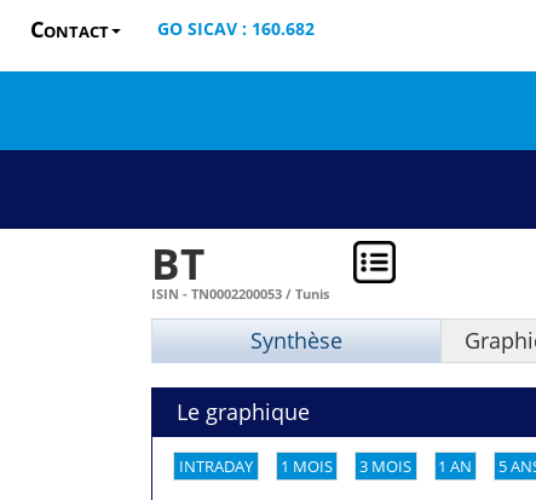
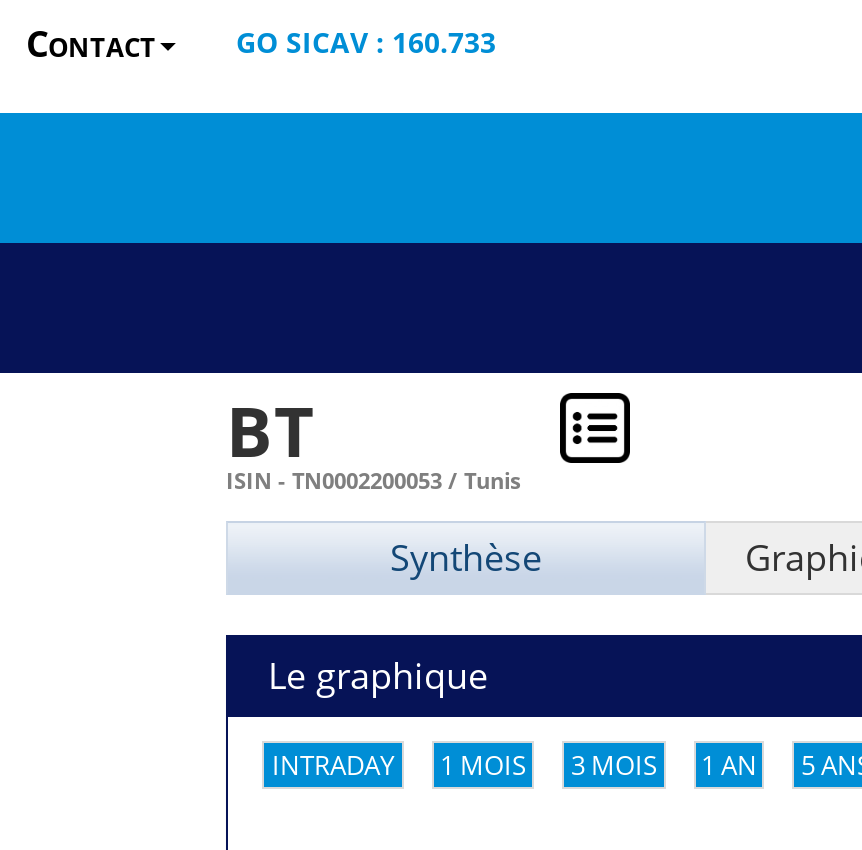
[157,17,315,40] GO SICAV : 160.682 -> [236,23,496,61] GO SICAV : 160.733

